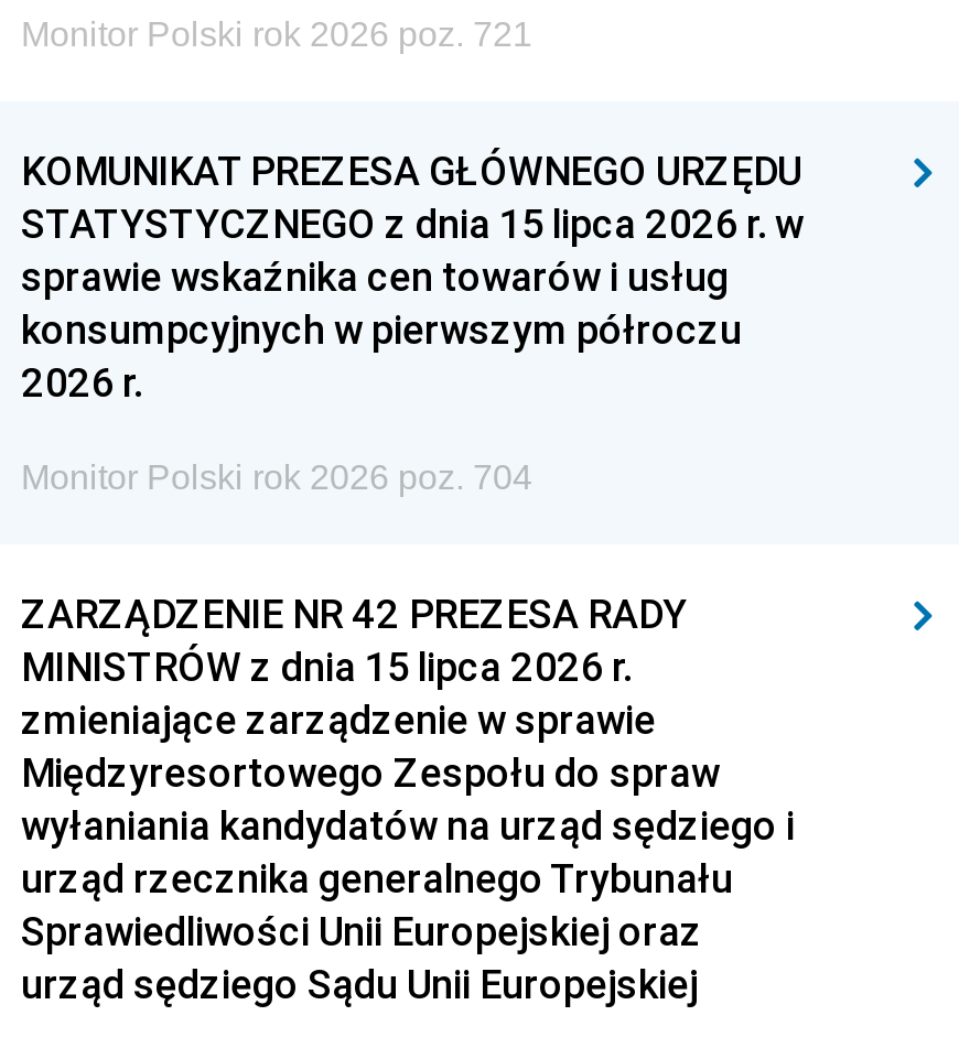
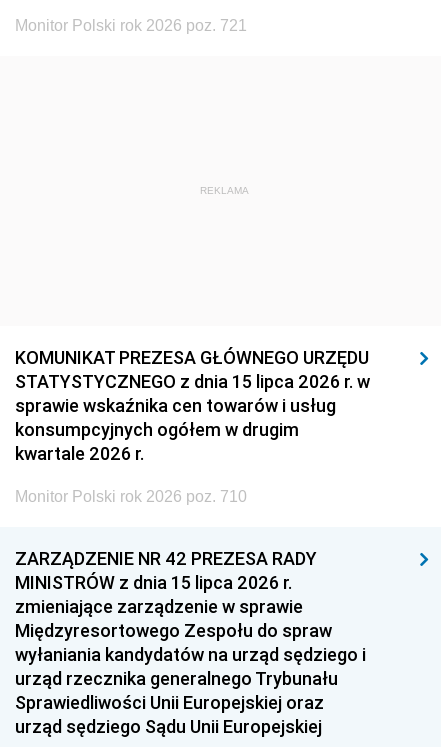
none -> [199,185,248,196] REKLAMA
[21,304,742,408] konsumpcyjnych w pierwszym półroczu | 2026 r. -> [15,418,299,465] konsumpcyjnych ogółem w drugim | kwartale 2026 r.
[21,458,532,496] Monitor Polski rok 2026 poz. 704 -> [15,488,247,505] Monitor Polski rok 2026 poz. 710

